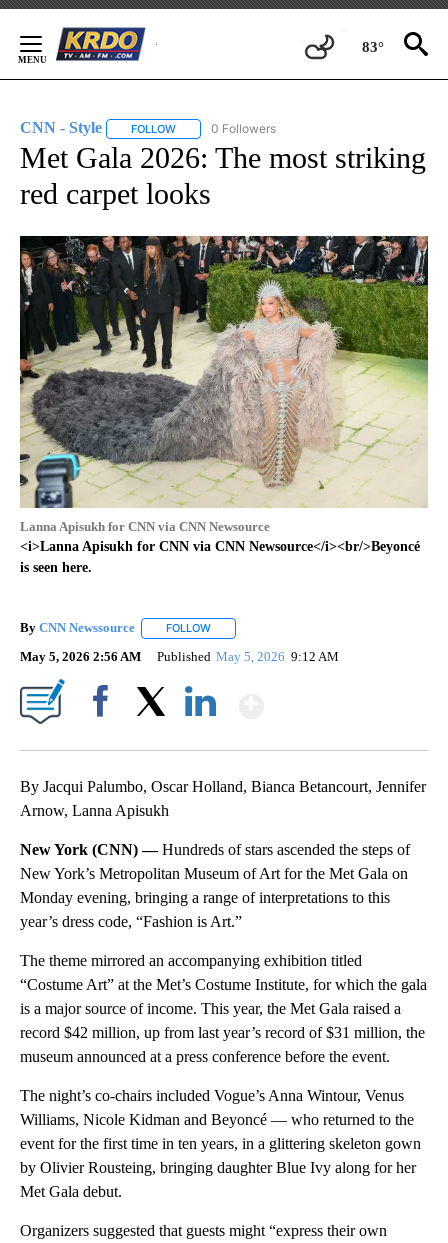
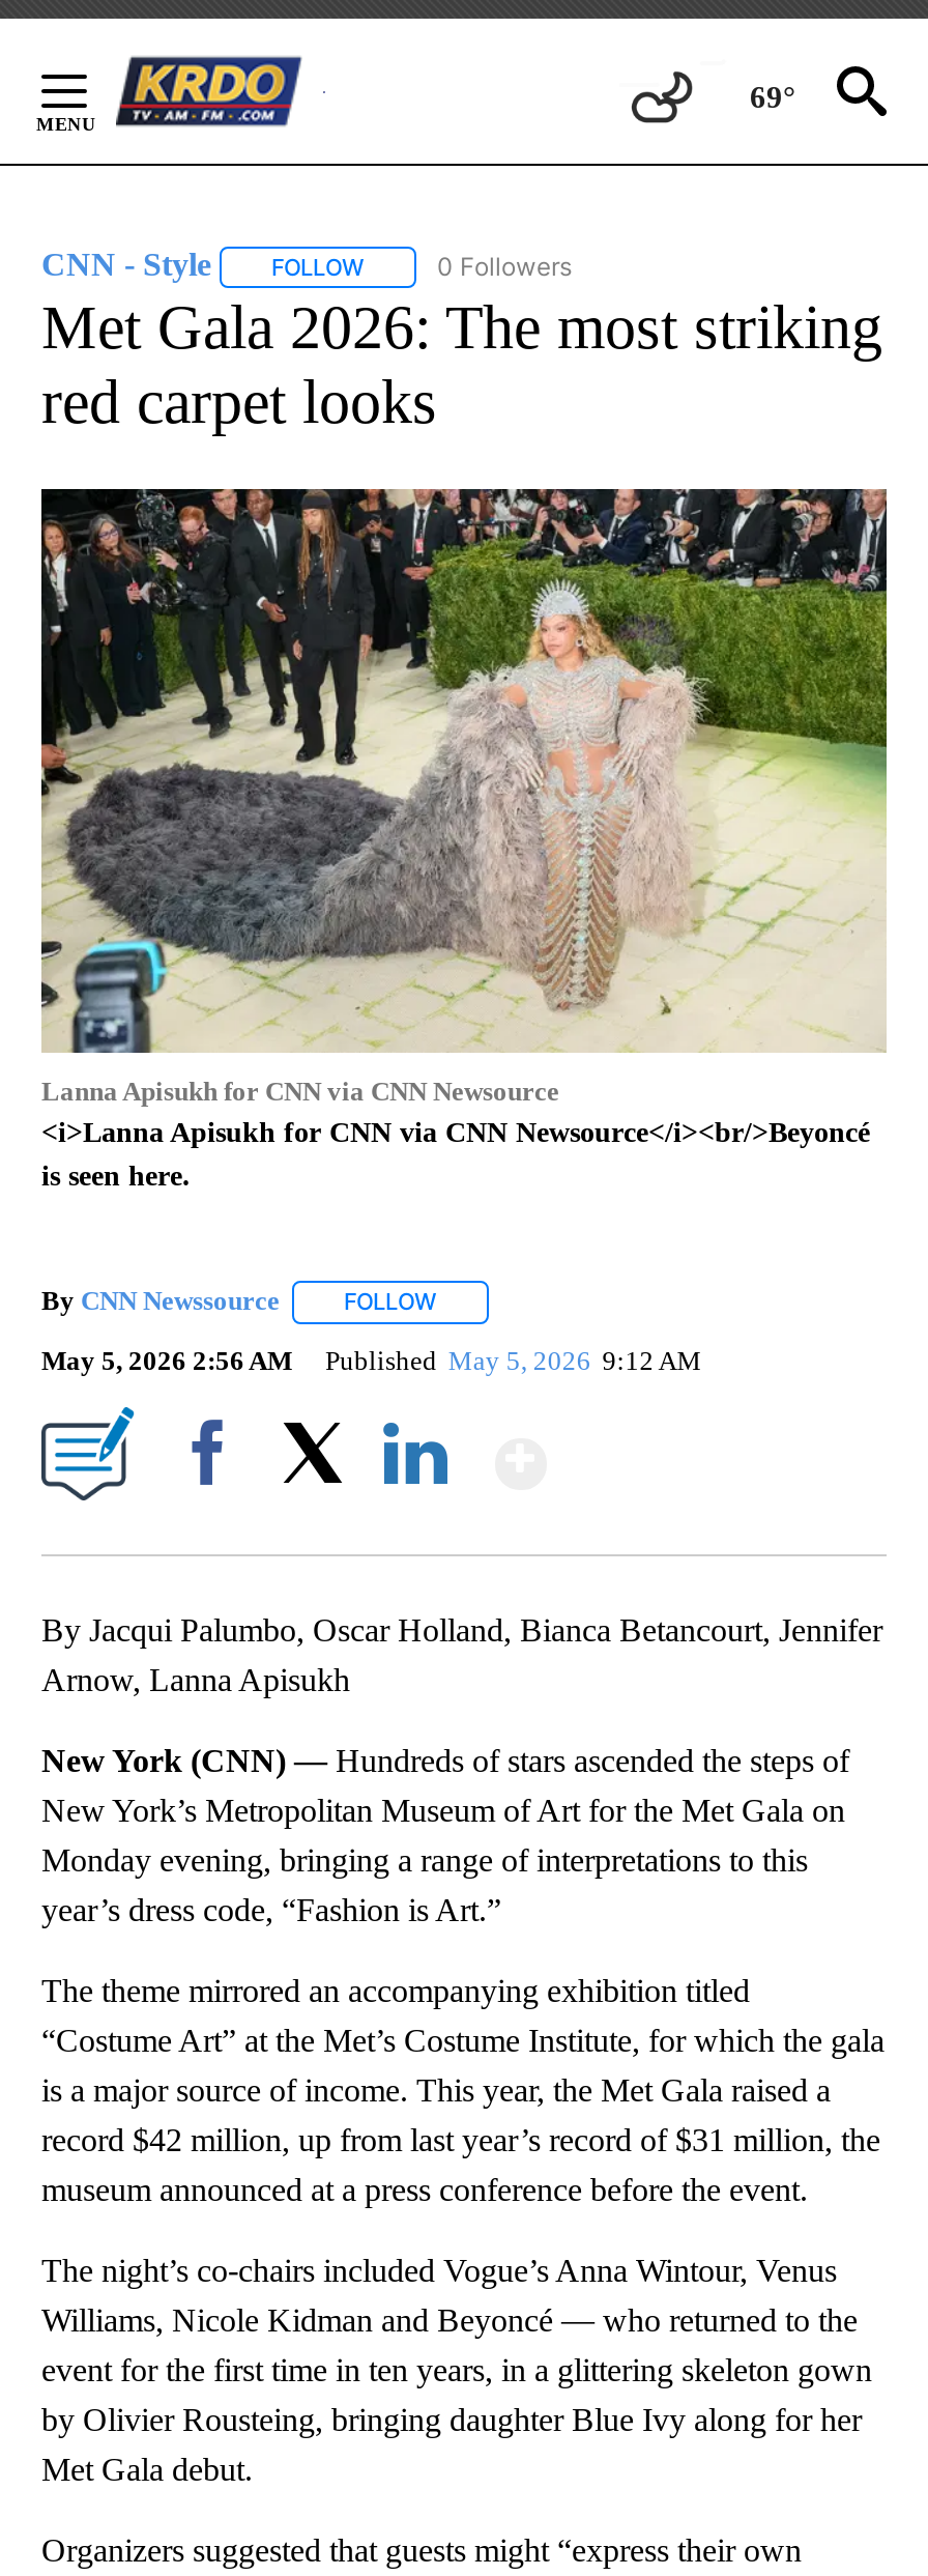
[362,38,384,54] 83° -> [750,80,795,113] 69°

